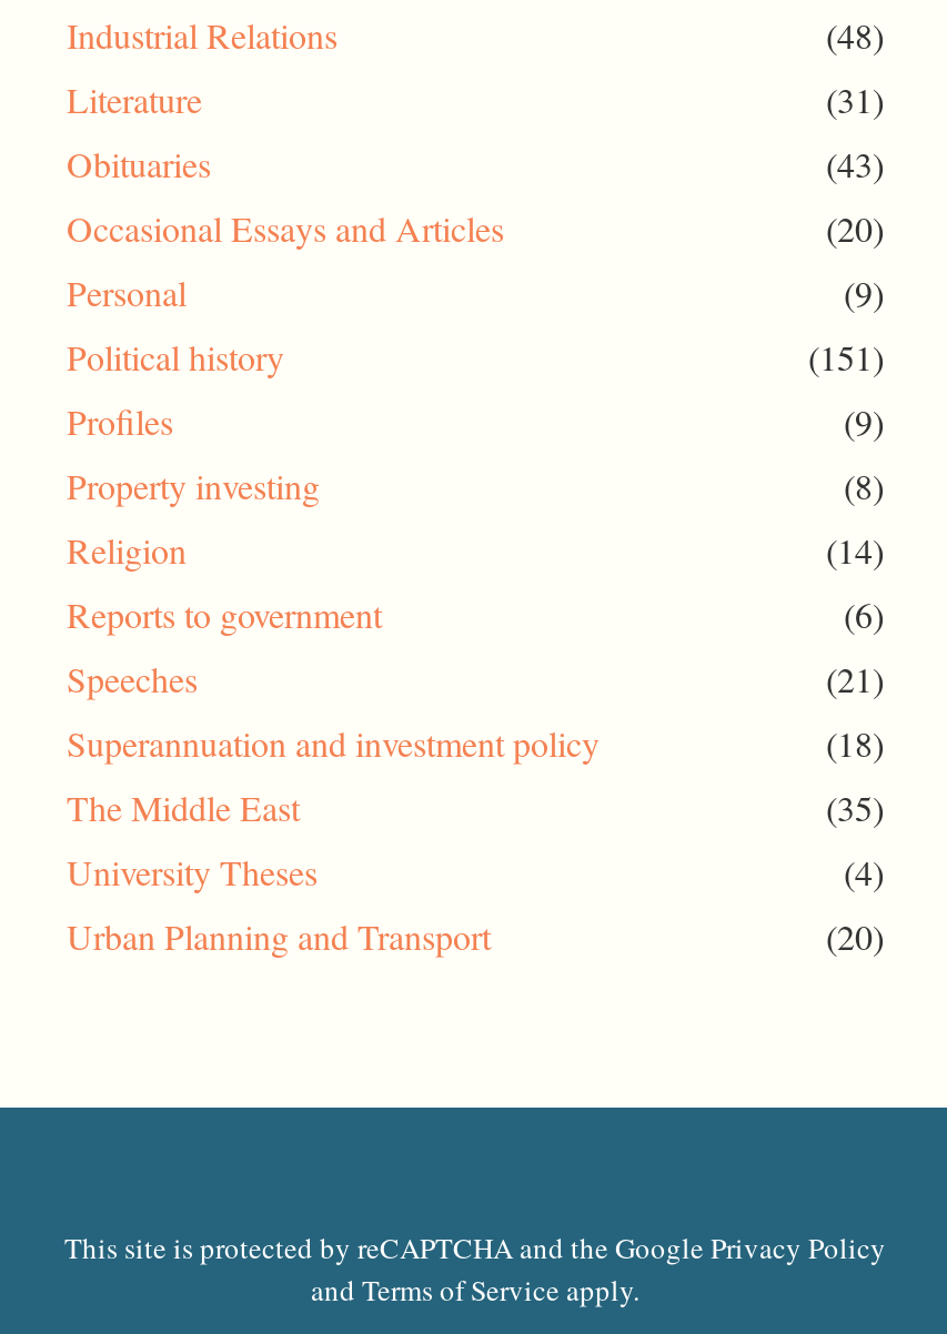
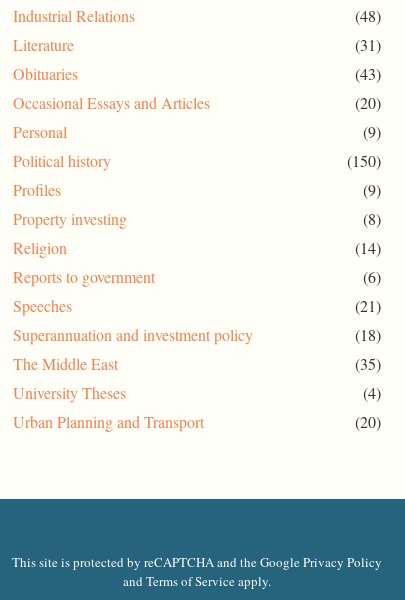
[808,332,884,379] (151) -> [347,150,381,171] (150)

